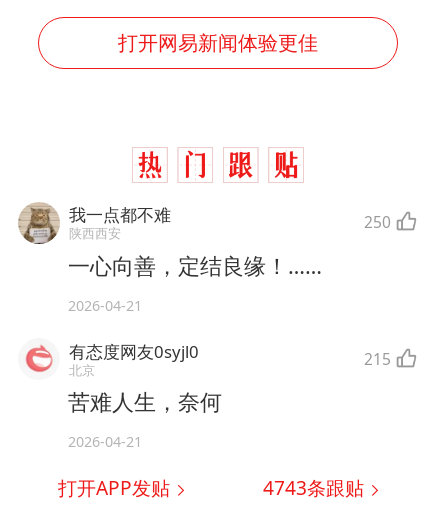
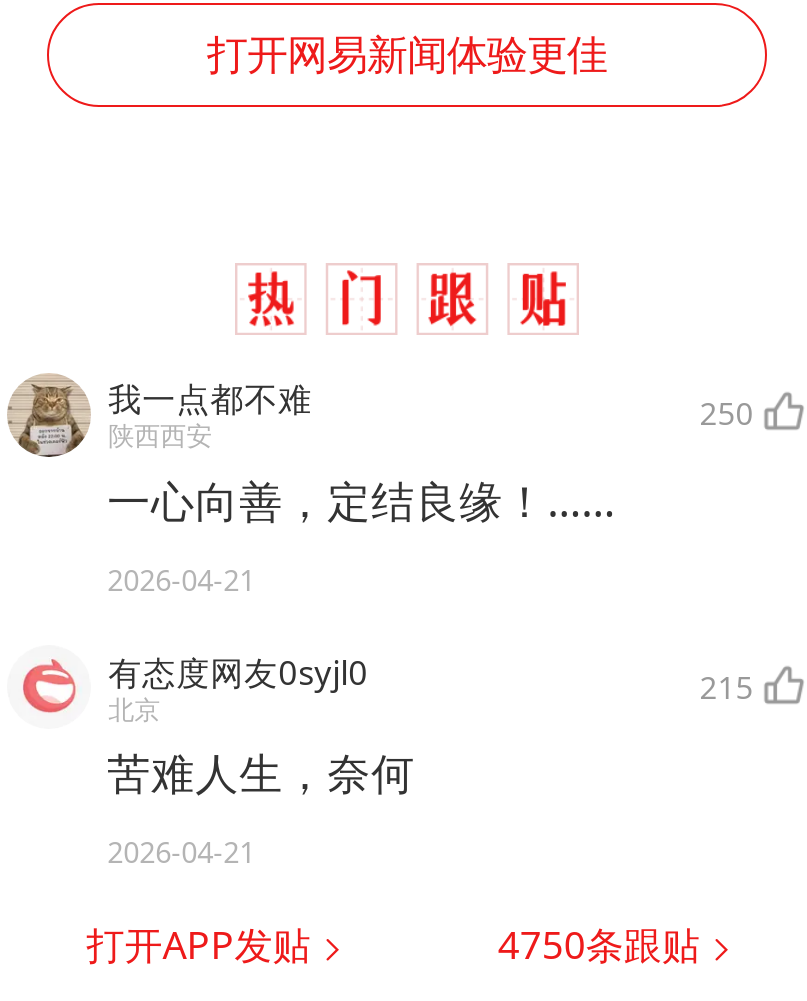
[263,475,369,501] 4743条跟贴 -> [498,919,710,971] 4750条跟贴

